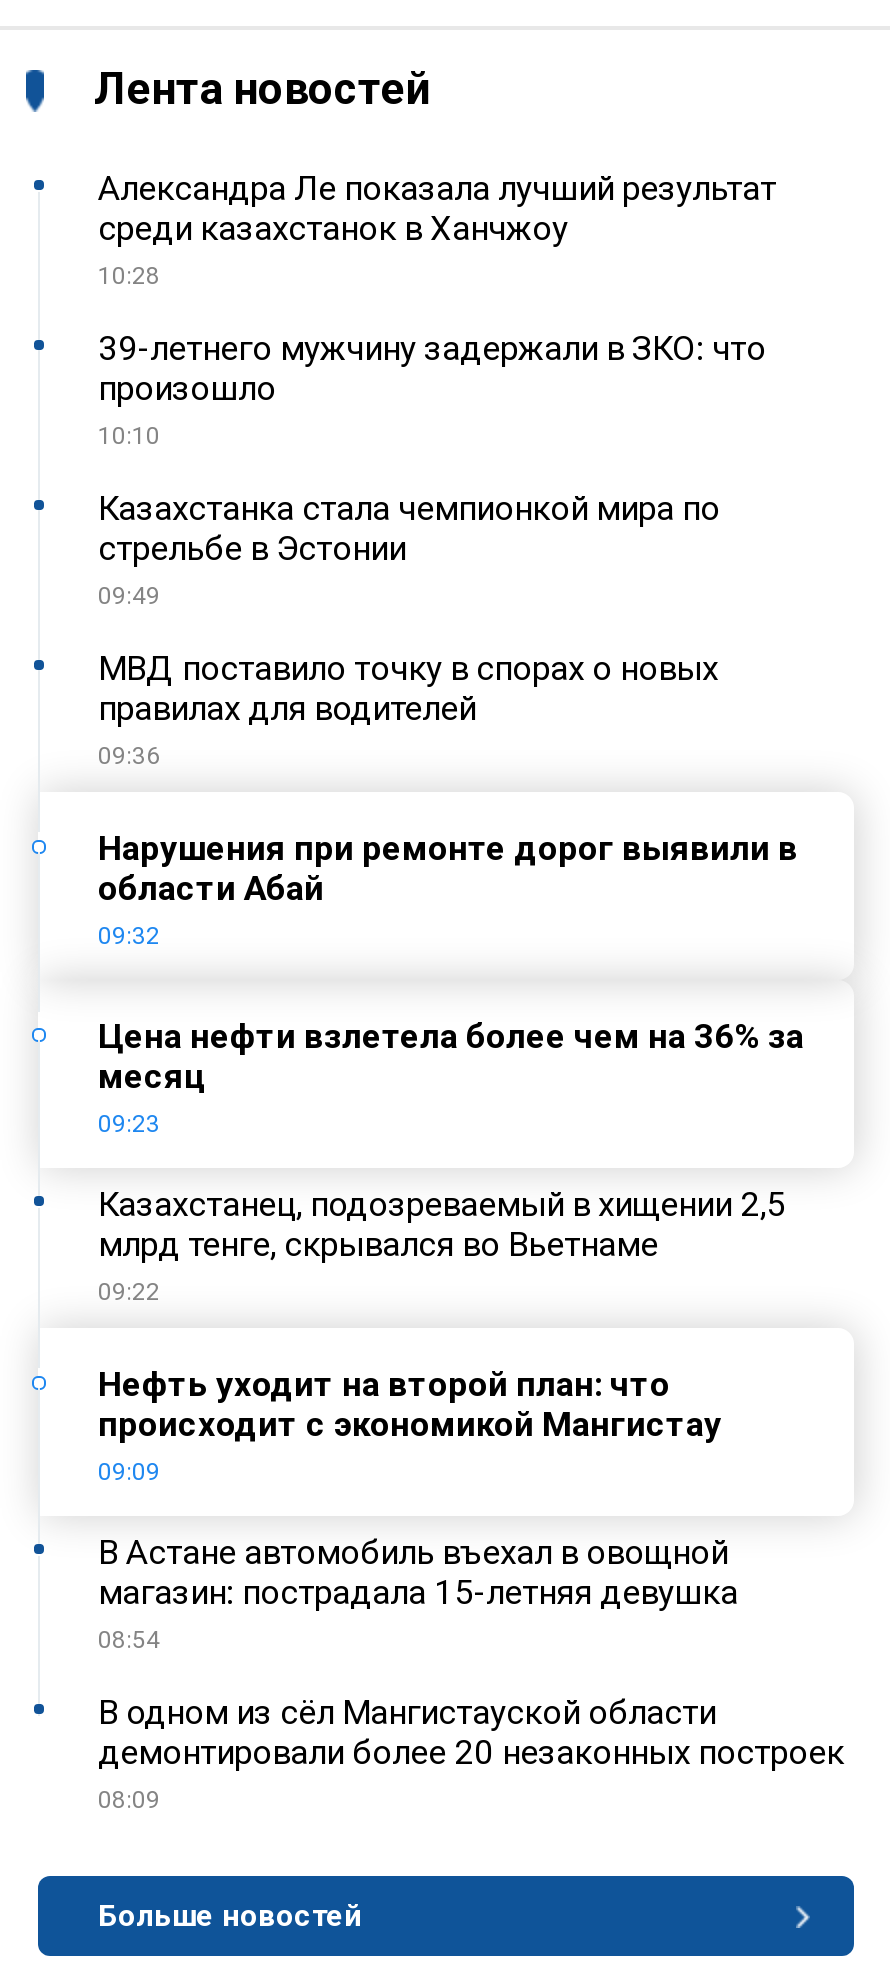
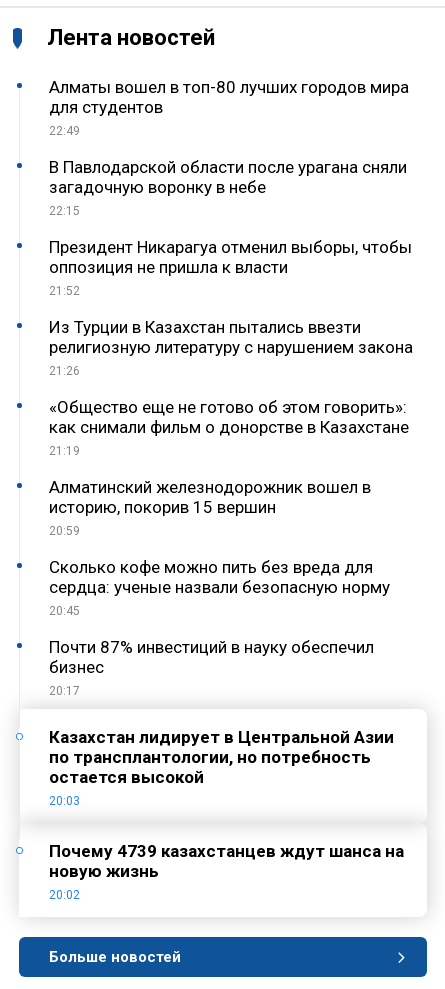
[98,167,776,289] Александра Ле показала лучший результат | среди казахстанок в Ханчжоу | 10:28 -> [49,77,409,138] Алматы вошел в топ-80 лучших городов мира | для студентов | 22:49
[98,327,766,449] 39-летнего мужчину задержали в ЗКО: что | произошло | 10:10 -> [49,157,407,218] В Павлодарской области после урагана сняли | загадочную воронку в небе | 22:15
[98,487,720,609] Казахстанка стала чемпионкой мира по | стрельбе в Эстонии | 09:49 -> [49,237,412,298] Президент Никарагуа отменил выборы, чтобы | оппозиция не пришла к власти | 21:52
[98,647,718,769] МВД поставило точку в спорах о новых | правилах для водителей | 09:36 -> [49,317,413,378] Из Турции в Казахстан пытались ввезти | религиозную литературу с нарушением закона | 21:26
[98,827,798,949] Нарушения при ремонте дорог выявили в | области Абай | 09:32 -> [49,397,409,458] «Общество еще не готово об этом говорить»: | как снимали фильм о донорстве в Казахстане | 21:19
[98,1015,804,1137] Цена нефти взлетела более чем на 36% за | месяц | 09:23 -> [49,477,371,538] Алматинский железнодорожник вошел в | историю, покорив 15 вершин | 20:59
[98,1183,786,1305] Казахстанец, подозреваемый в хищении 2,5 | млрд тенге, скрывался во Вьетнаме | 09:22 -> [49,557,390,618] Сколько кофе можно пить без вреда для | сердца: ученые назвали безопасную норму | 20:45
[98,1363,722,1485] Нефть уходит на второй план: что | происходит с экономикой Мангистау | 09:09 -> [49,637,374,698] Почти 87% инвестиций в науку обеспечил | бизнес | 20:17
[98,1531,738,1653] В Астане автомобиль въехал в овощной | магазин: пострадала 15-летняя девушка | 08:54 -> [49,727,394,808] Казахстан лидирует в Центральной Азии | по трансплантологии, но потребность | остается высокой | 20:03
[98,1691,844,1813] В одном из сёл Мангистауской области | демонтировали более 20 незаконных построек | 08:09 -> [49,841,404,902] Почему 4739 казахстанцев ждут шанса на | новую жизнь | 20:02

